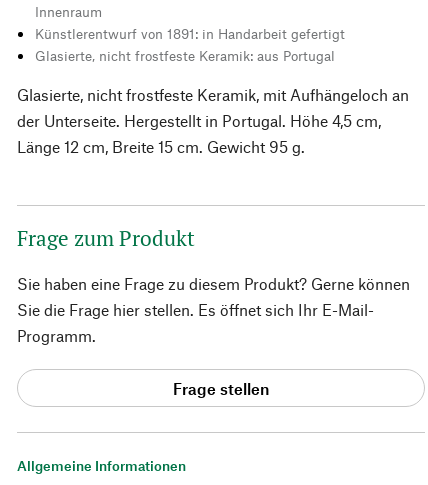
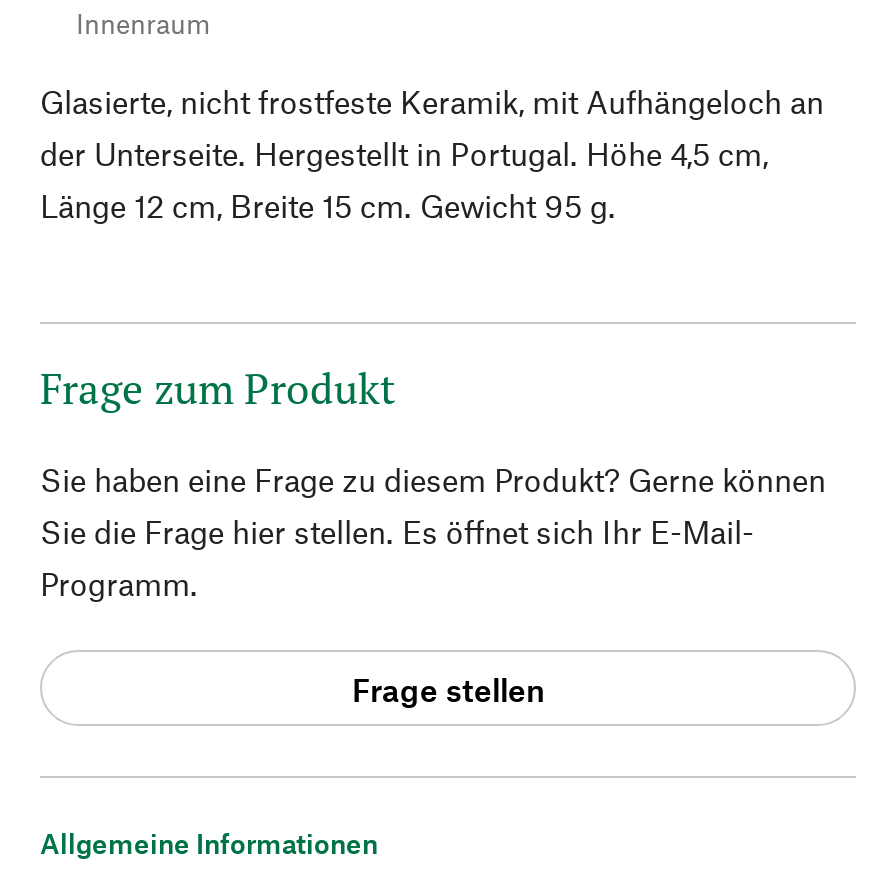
[35,25,345,64] Künstlerentwurf von 1891: in Handarbeit gefertigt | Glasierte, nicht frostfeste Keramik: aus Portugal -> none

